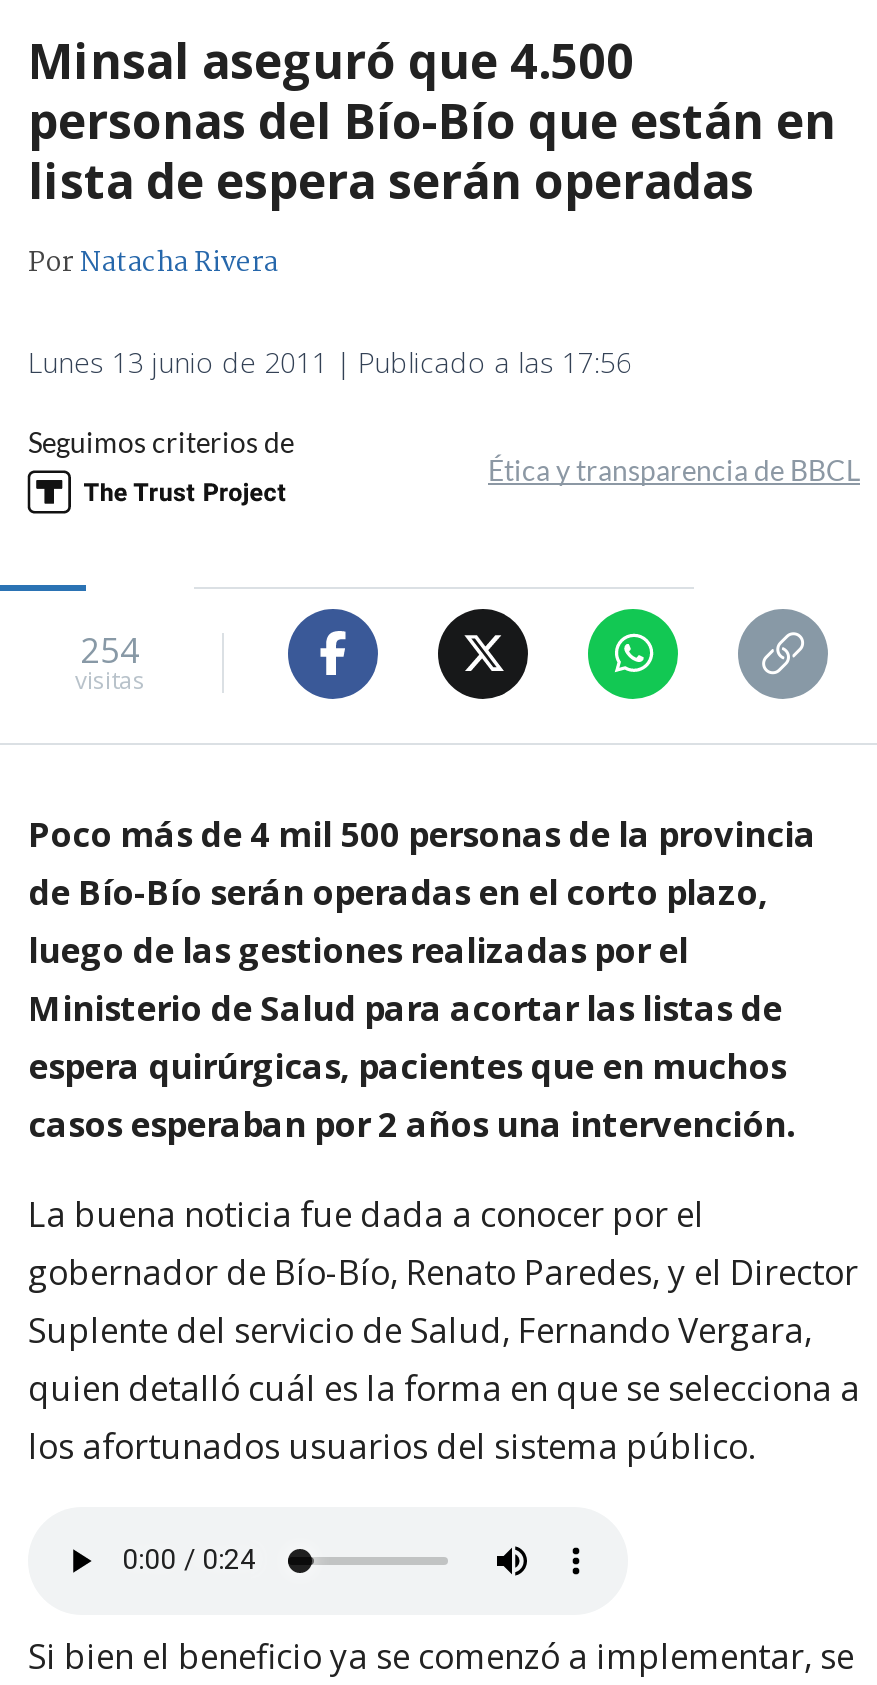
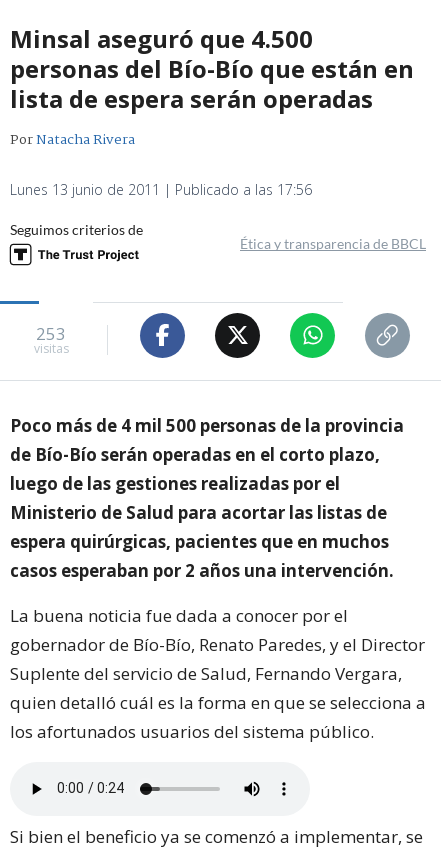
[80,628,140,674] 254 -> [36,322,66,345] 253

